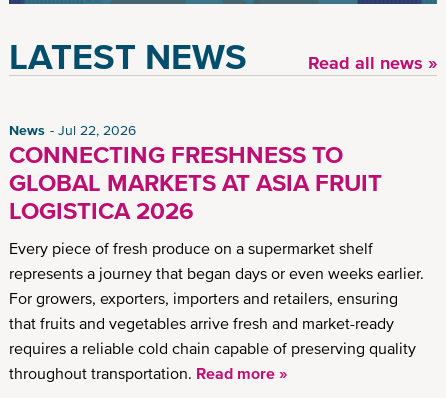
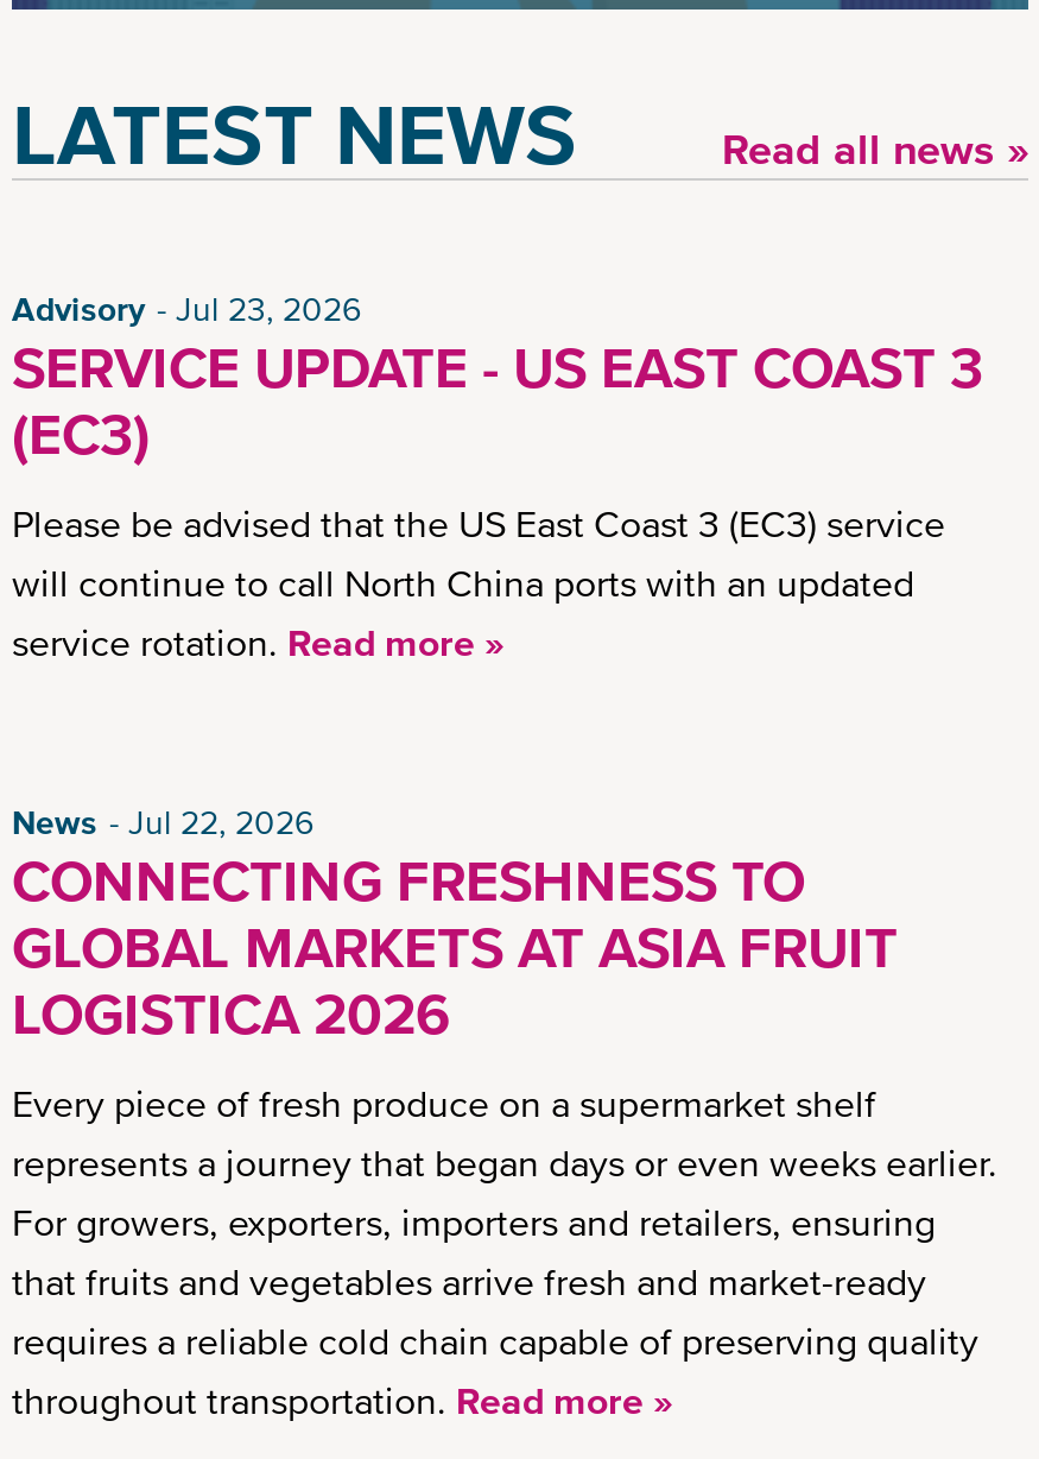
none -> [12,291,983,664] Advisory | Jul 23, 2026 | SERVICE UPDATE - US EAST COAST 3 | (EC3) | Please be advised that the US East Coast 3 (EC3) service | will continue to call North China ports with an updated | service rotation. Read more »

